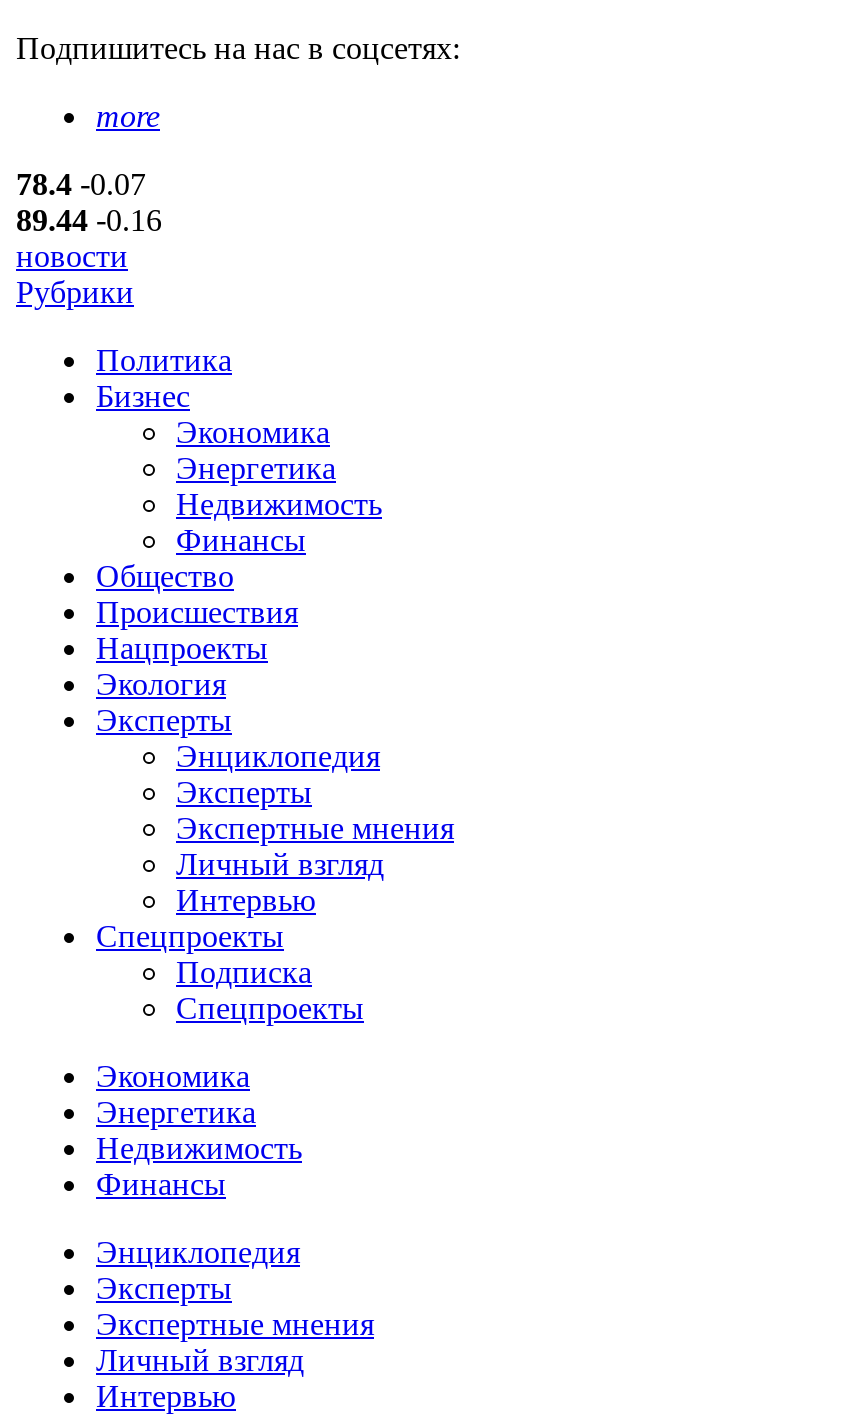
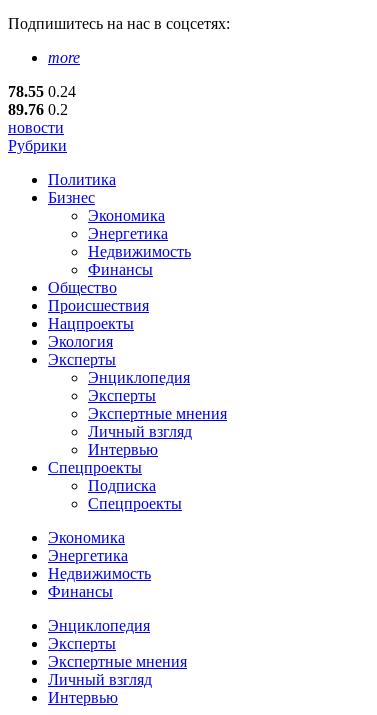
[16,167,146,201] 78.4 -0.07 -> [8,83,76,100] 78.55 0.24
[16,203,162,237] 89.44 -0.16 -> [8,101,68,118] 89.76 0.2

